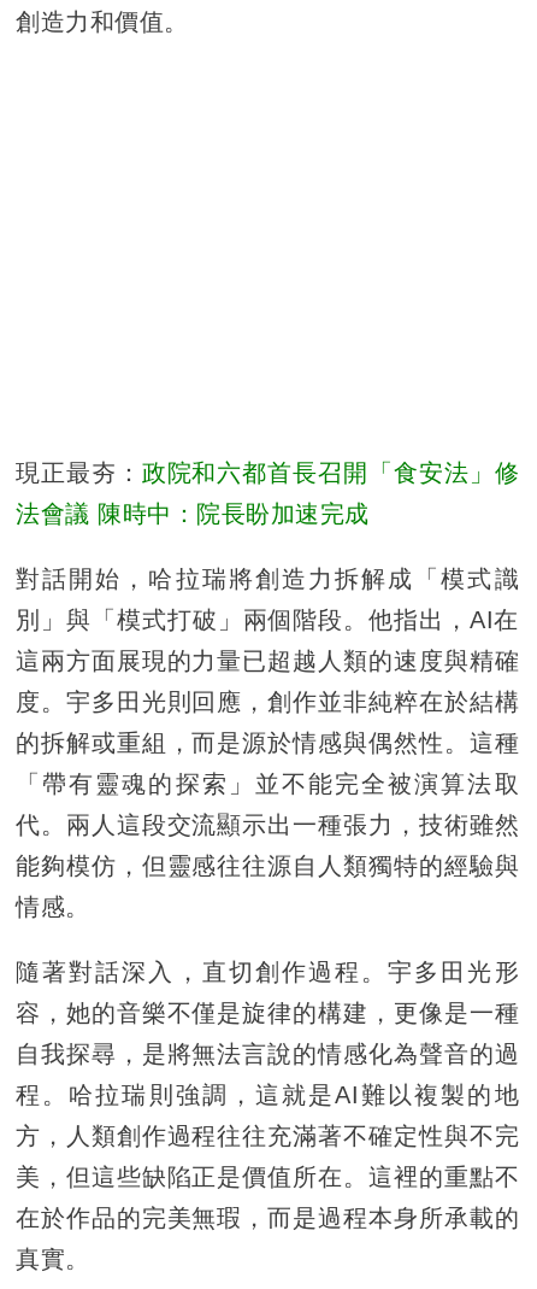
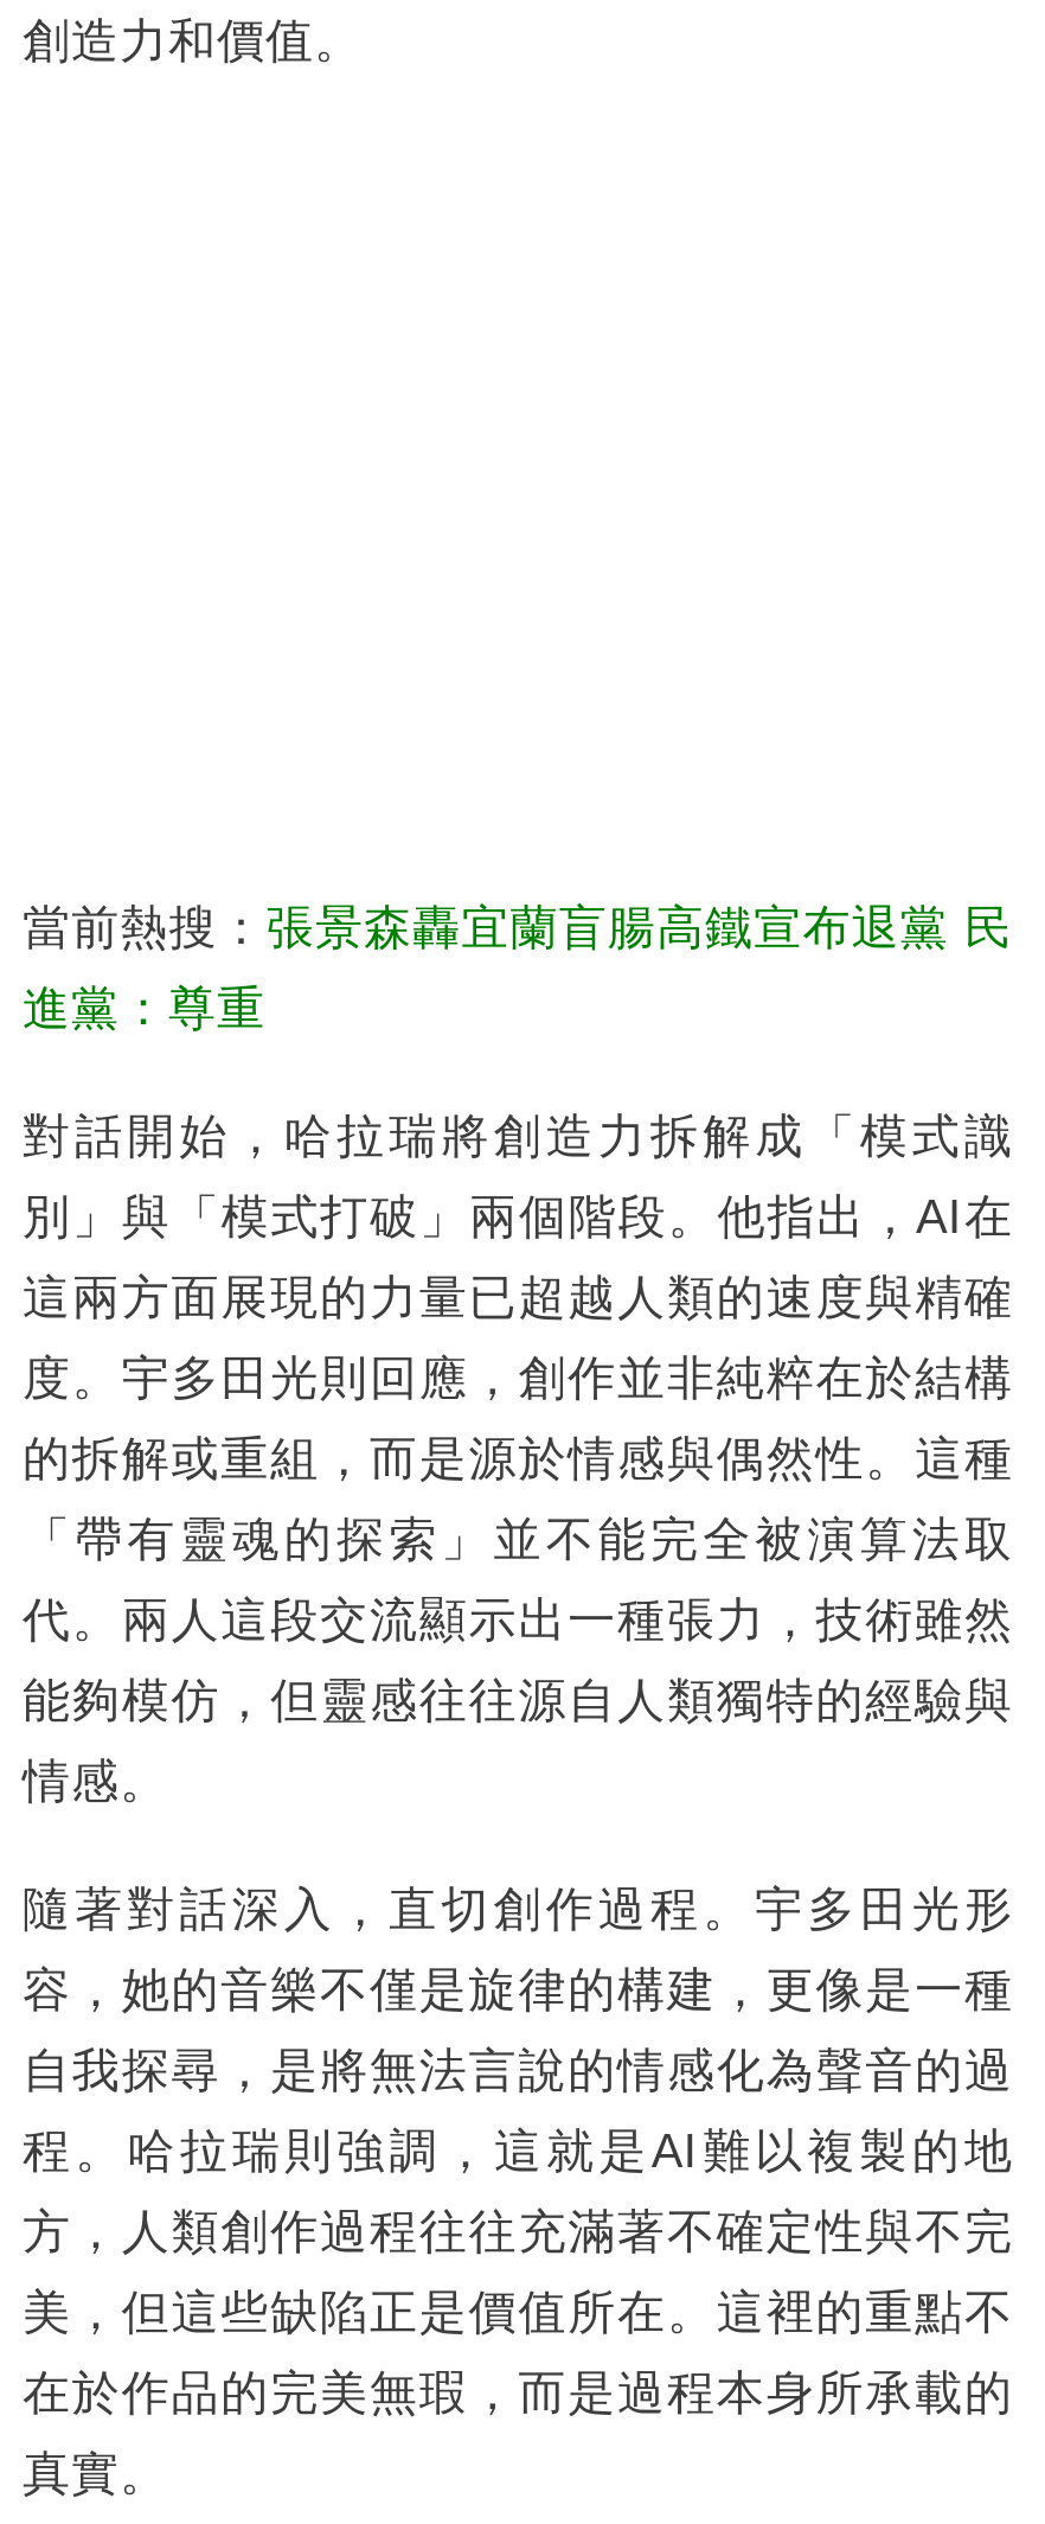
[16,459,519,486] 現正最夯：政院和六都首長召開「食安法」修 -> [23,900,1013,952] 當前熱搜：張景森轟宜蘭盲腸高鐵宣布退黨 民
[16,500,369,527] 法會議 陳時中：院長盼加速完成 -> [23,981,265,1033] 進黨：尊重

